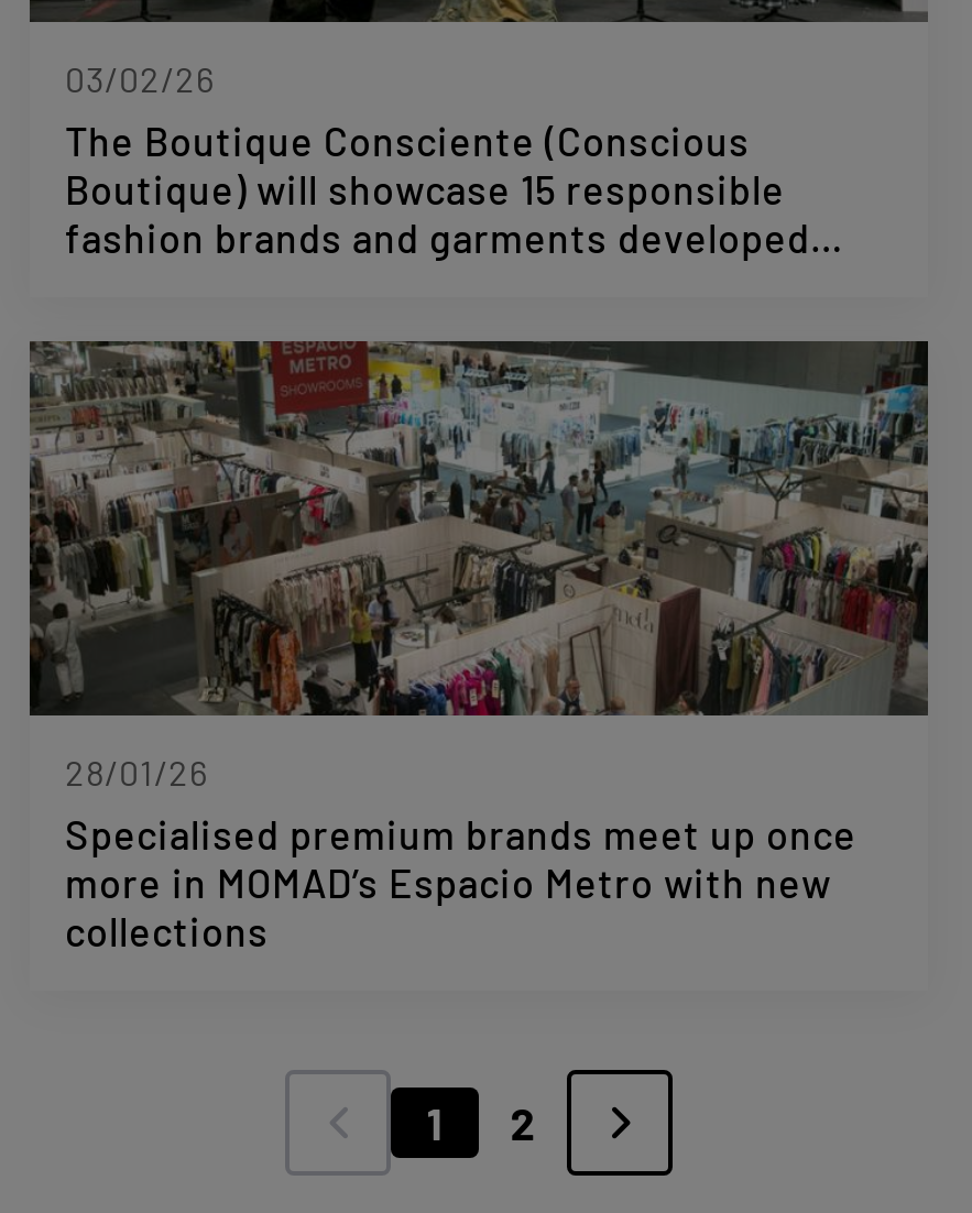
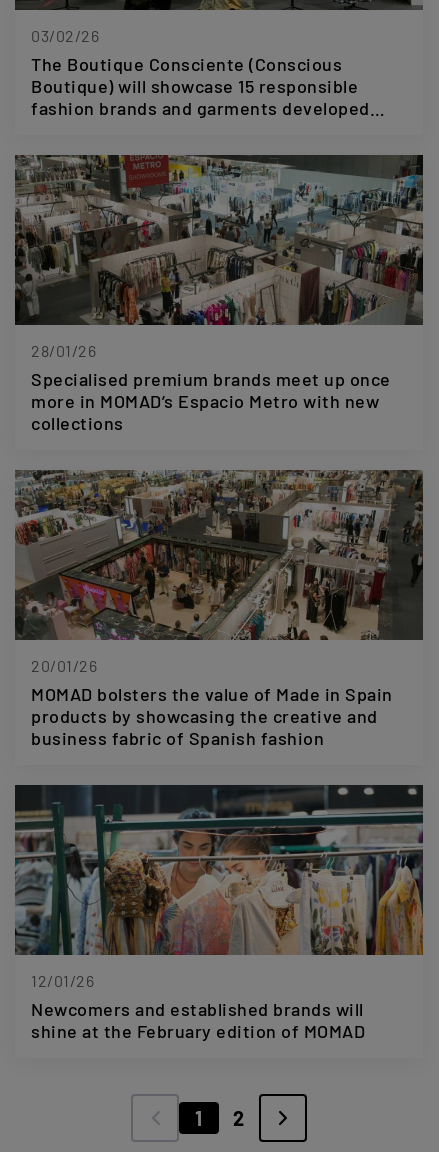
none -> [14,469,424,749] [image] | 20/01/26 | MOMAD bolsters the value of Made in Spain | products by showcasing the creative and | business fabric of Spanish fashion
none -> [14,784,424,1042] [image] | 12/01/26 | Newcomers and established brands will | shine at the February edition of MOMAD

